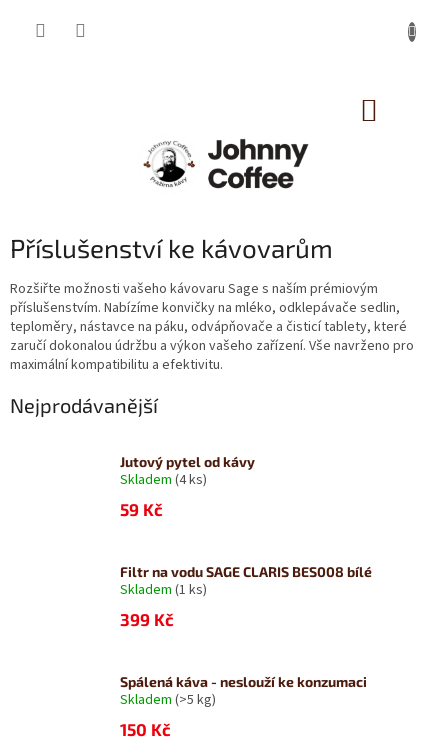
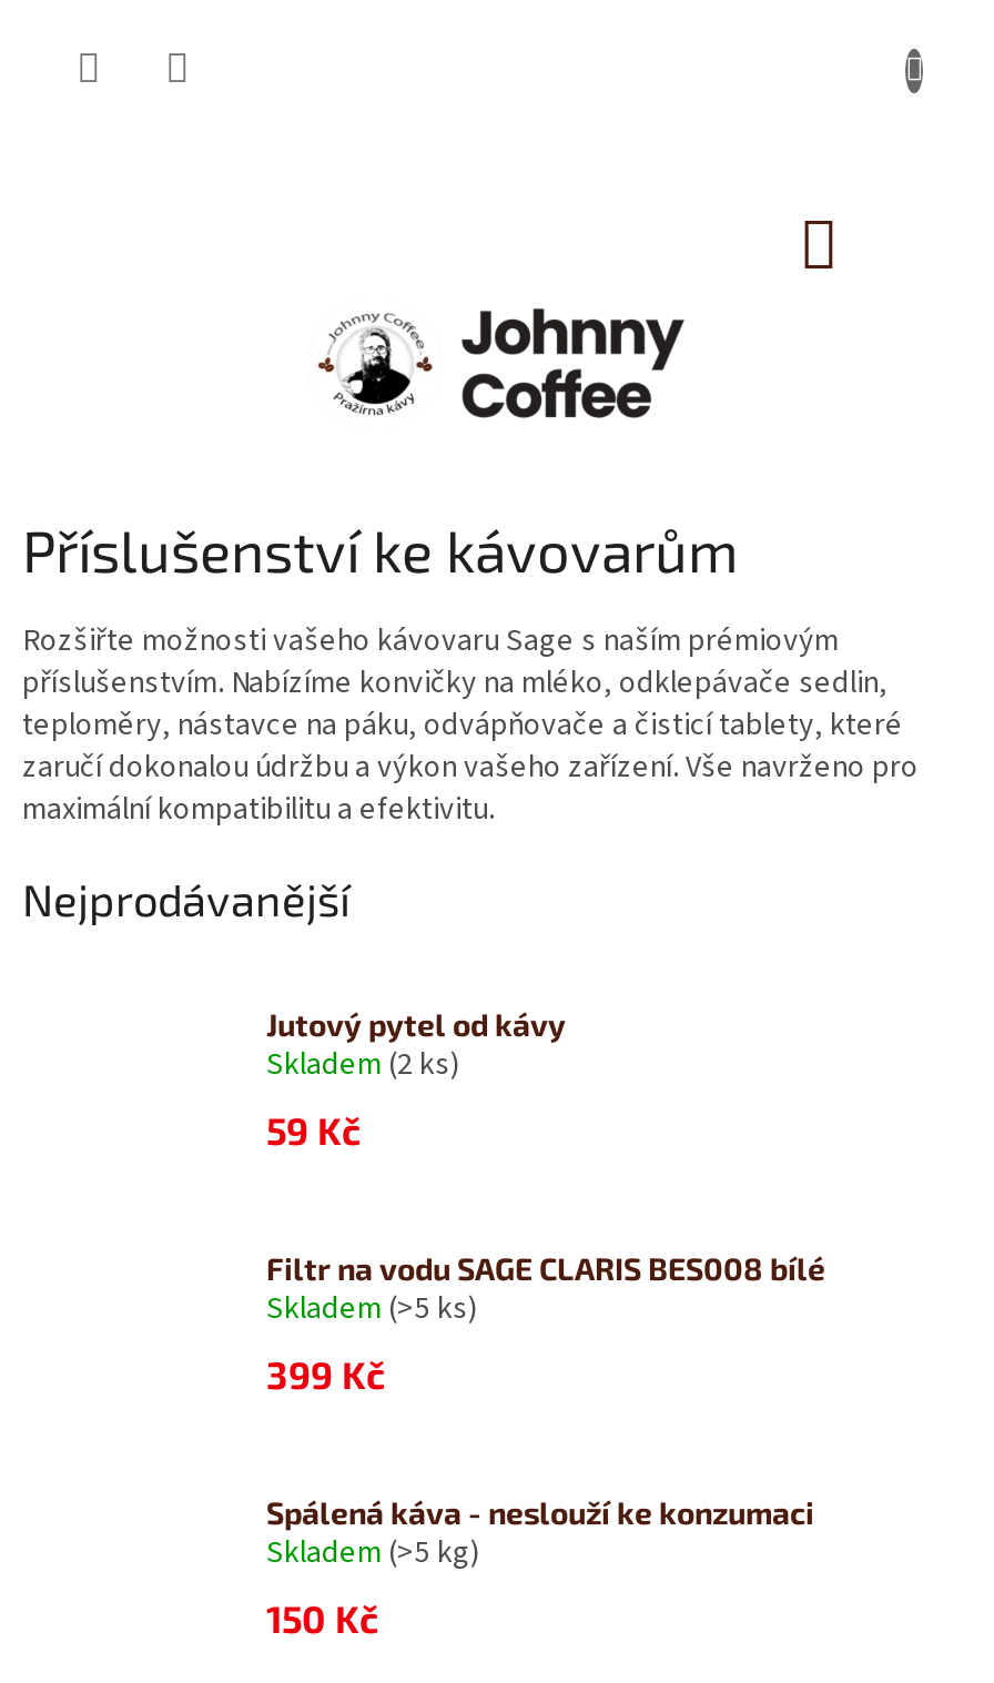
[120,470,207,490] Skladem (4 ks) -> [266,1043,459,1087] Skladem (2 ks)
[120,580,207,600] Skladem (1 ks) -> [266,1287,477,1331] Skladem (>5 ks)

